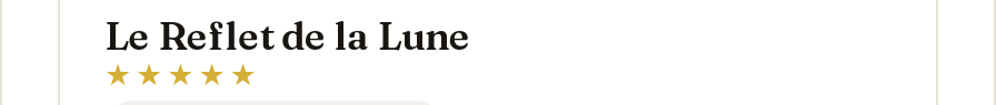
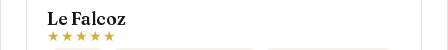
[104,12,471,58] Le Reflet de la Lune -> [47,8,126,29] Le Falcoz

